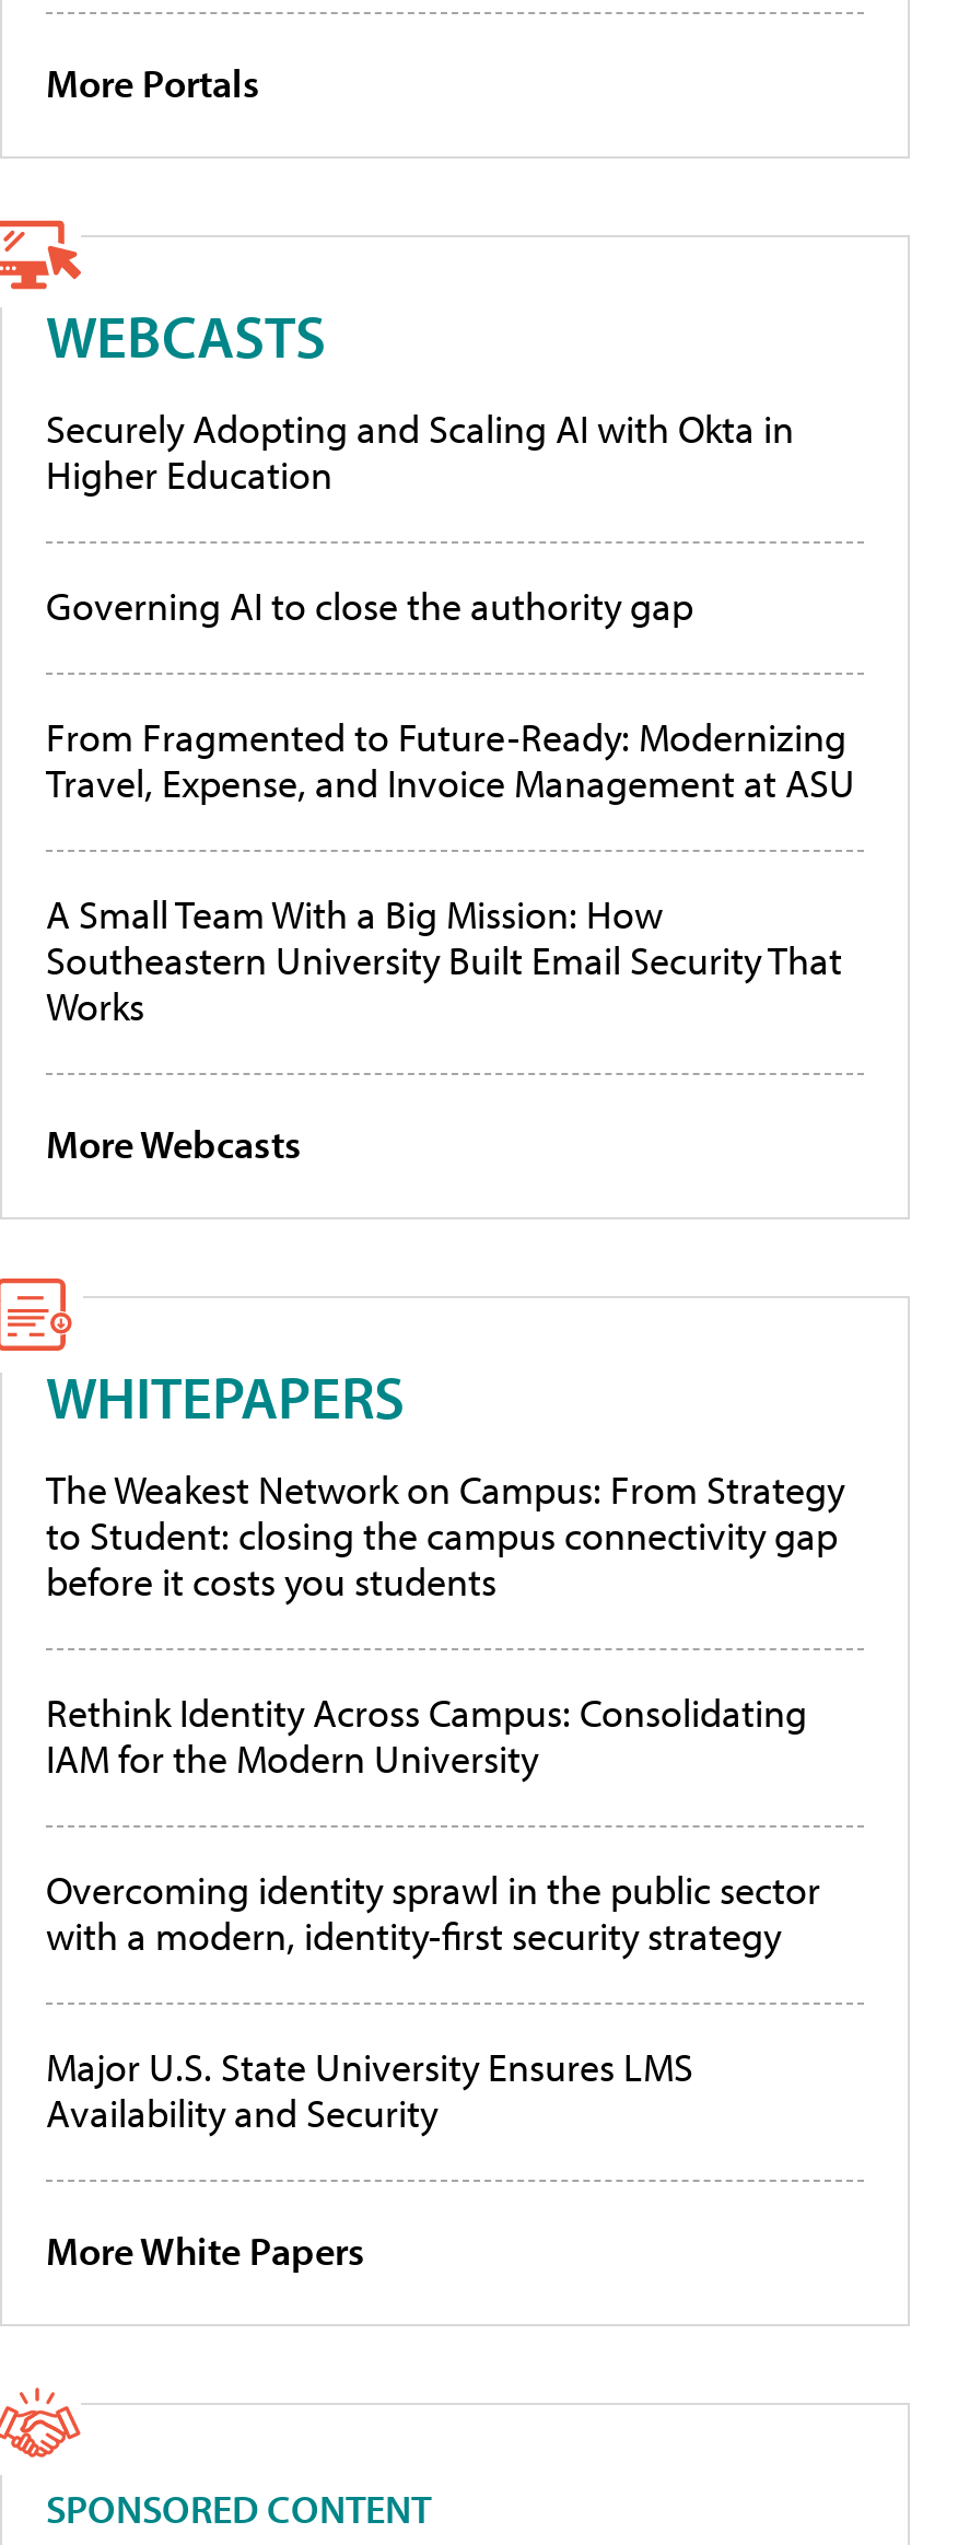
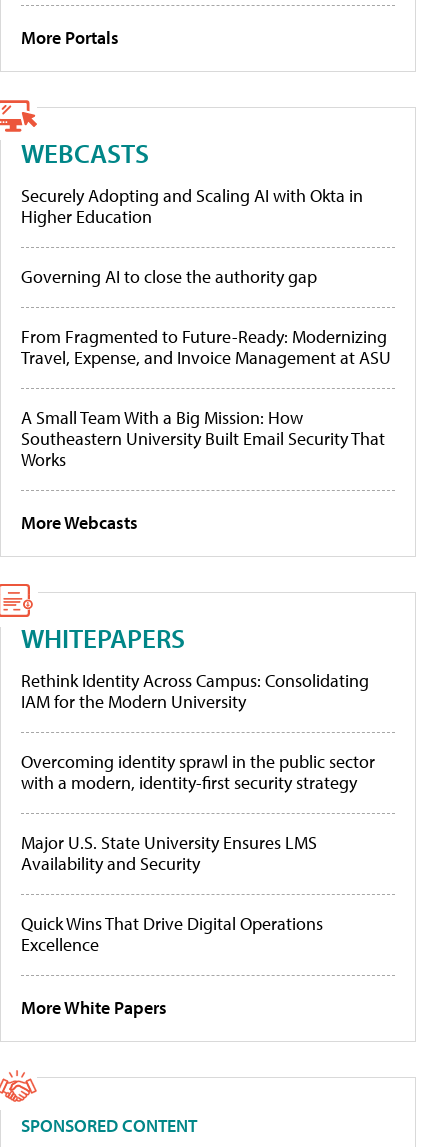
[46,1466,844,1608] The Weakest Network on Campus: From Strategy | to Student: closing the campus connectivity gap | before it costs you students -> none
moved [46,1689,820,2139] -> [21,669,375,875]: Rethink Identity Across Campus: Consolidating | IAM for the Modern University | Overcoming identity sprawl in the public sector | with a modern, identity-first security strategy | Major U.S. State University Ensures LMS | Availability and Security
none -> [21,912,323,956] Quick Wins That Drive Digital Operations | Excellence

